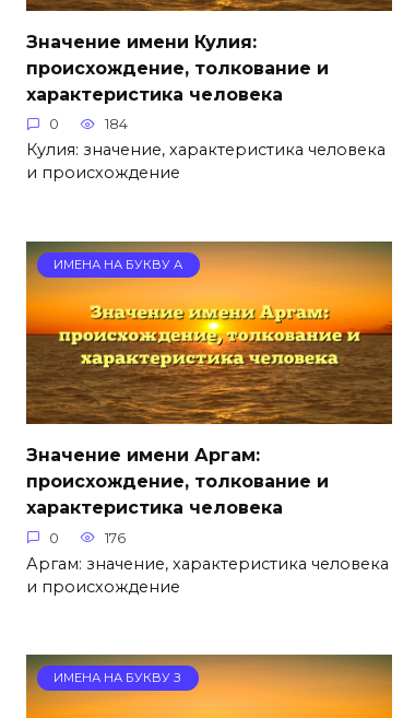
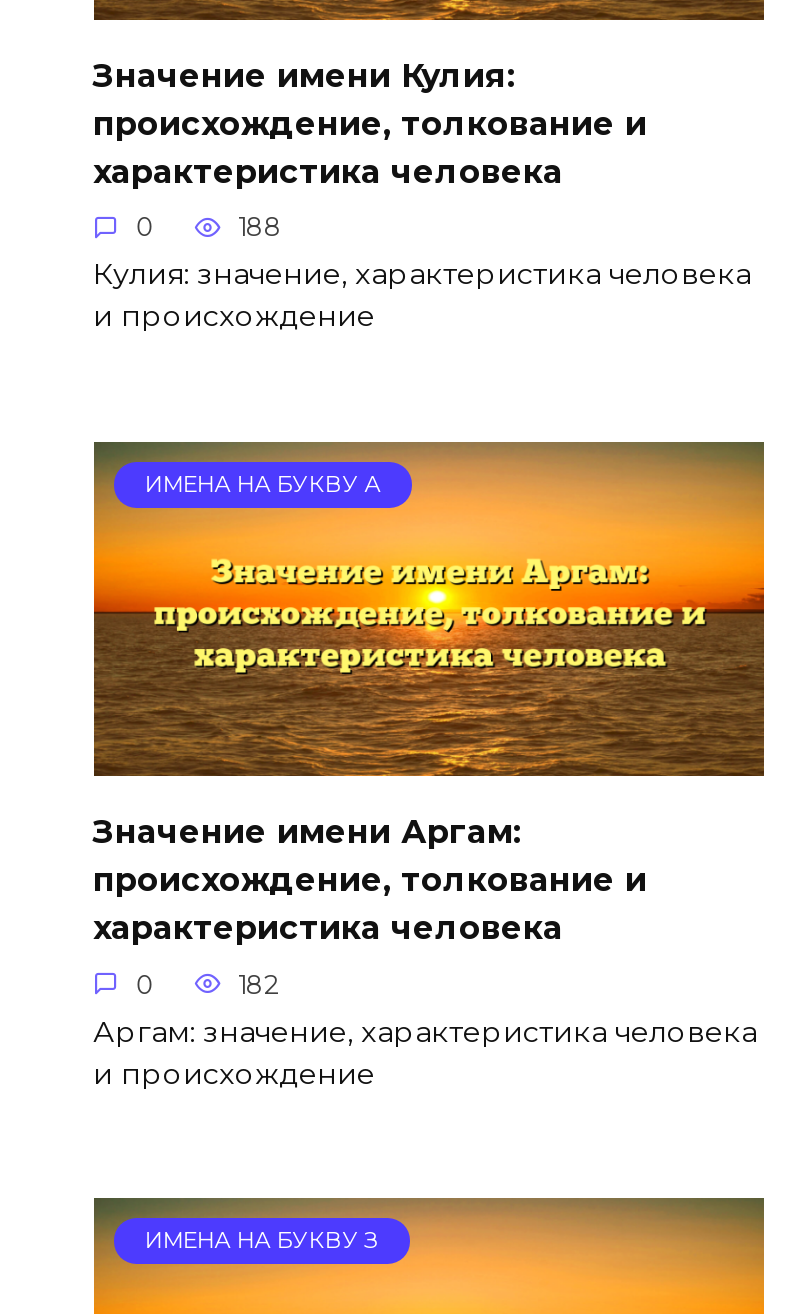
[105,116,128,133] 184 -> [238,213,282,243] 188
[105,530,126,546] 176 -> [238,969,278,999] 182

